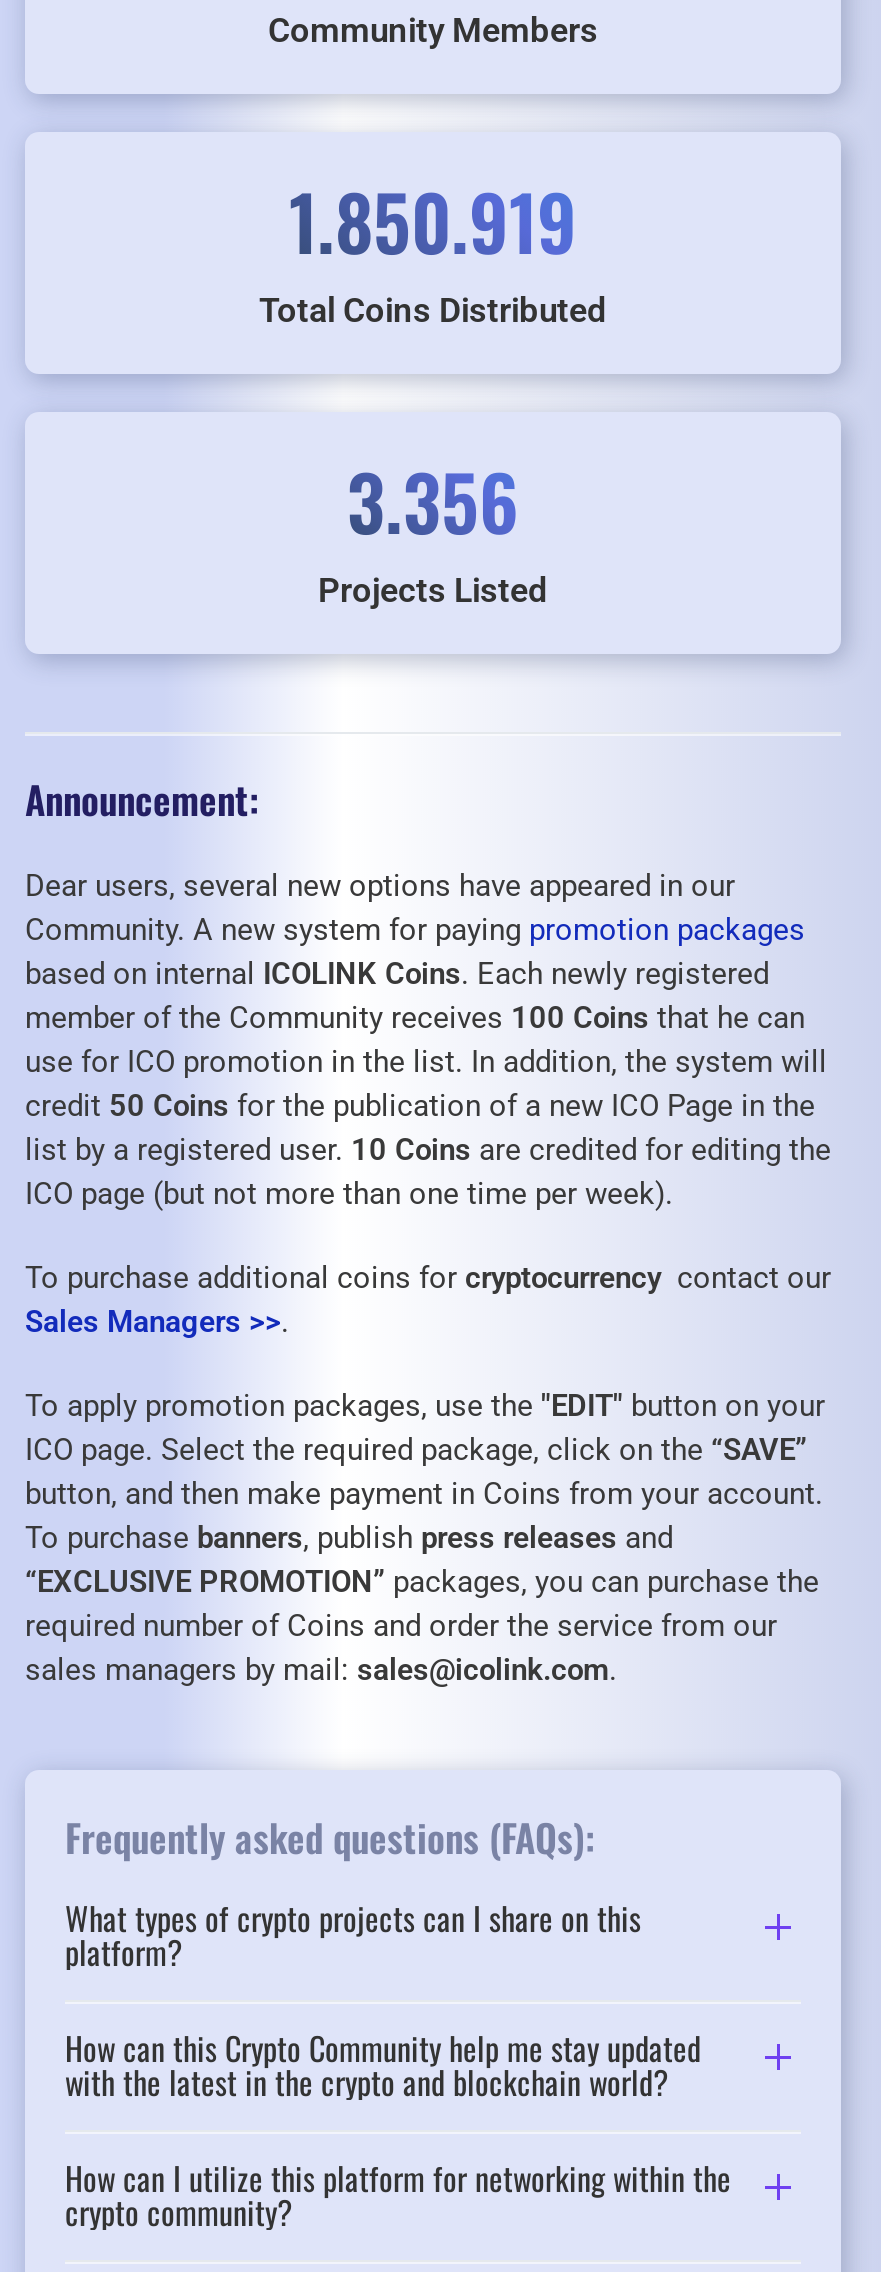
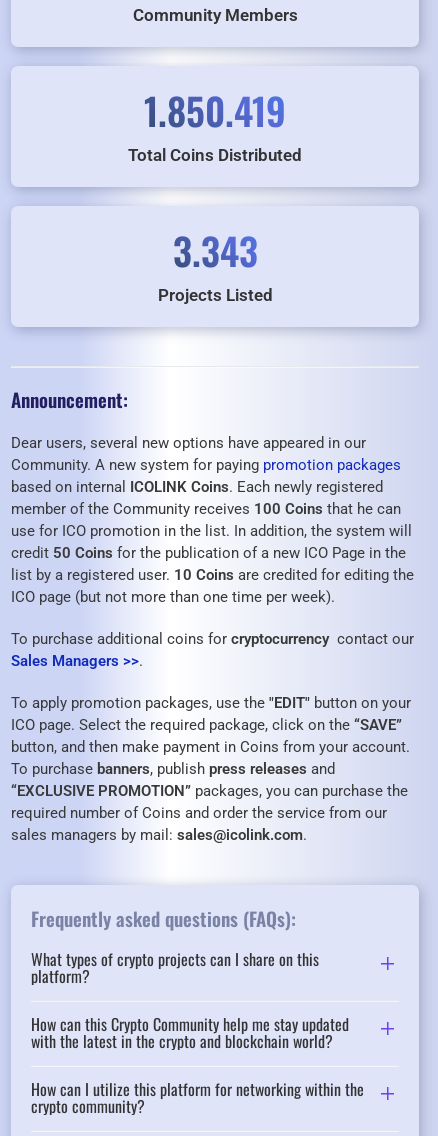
[289,164,577,276] 1.850.919 -> [144,82,286,138] 1.850.419
[347,444,519,556] 3.356 -> [172,222,257,278] 3.343

